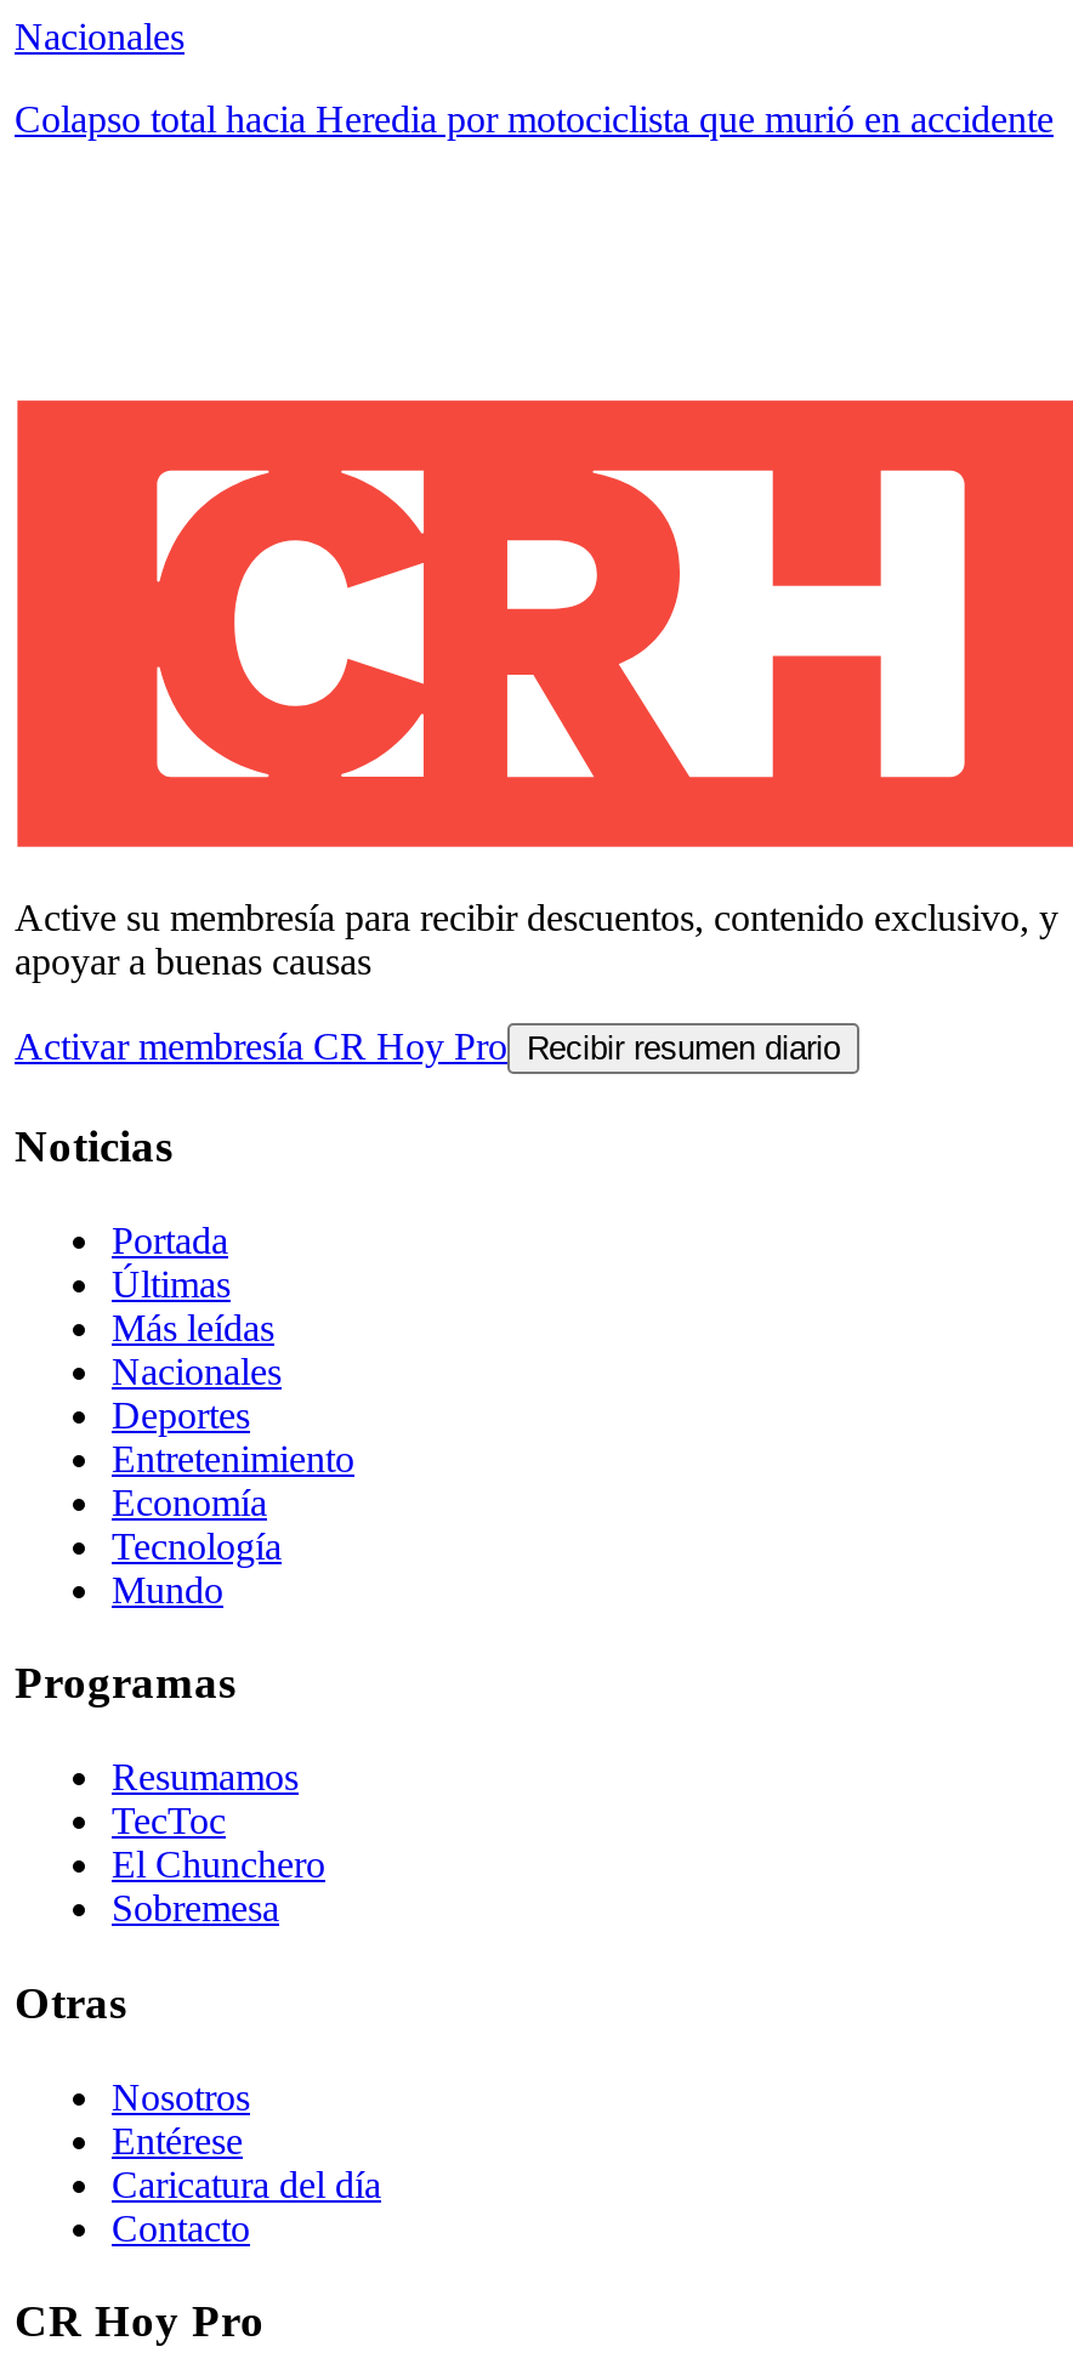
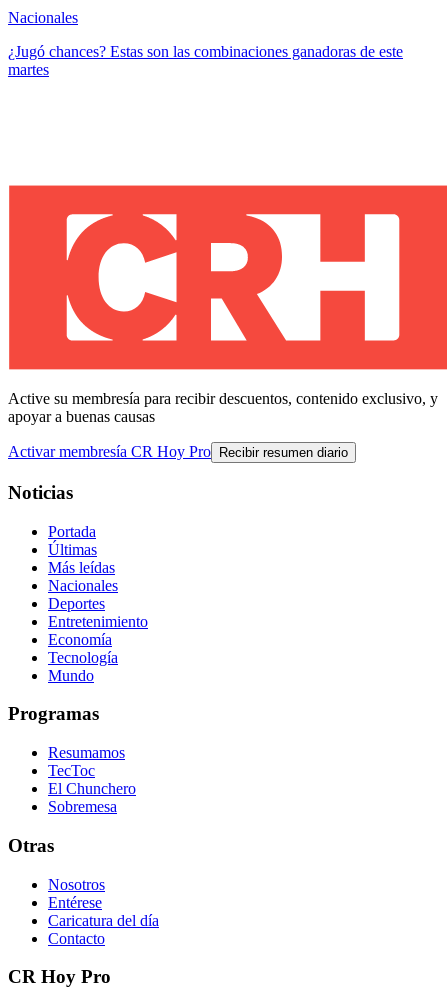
[15,99,1054,140] Colapso total hacia Heredia por motociclista que murió en accidente -> [8,43,403,78] ¿Jugó chances? Estas son las combinaciones ganadoras de este | martes

